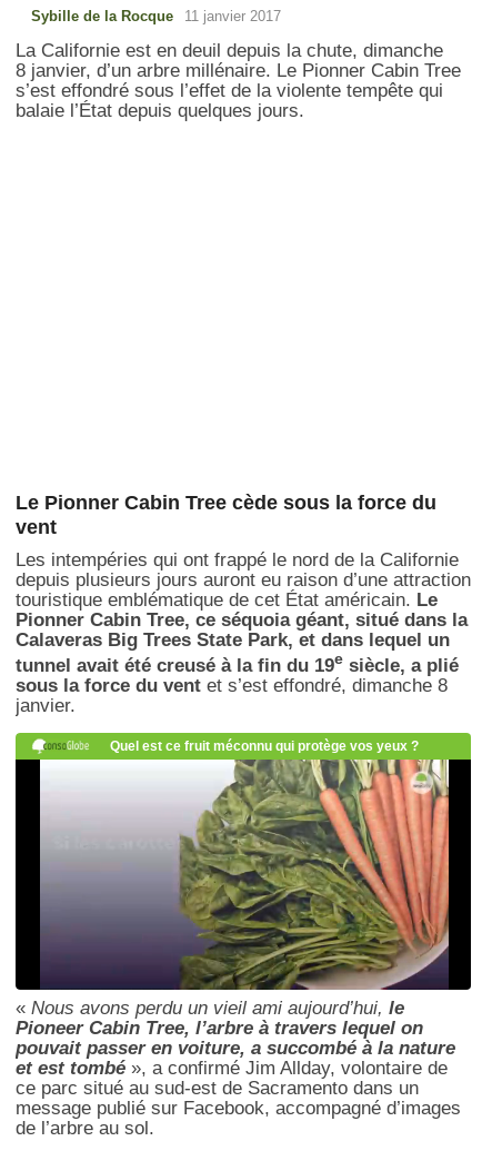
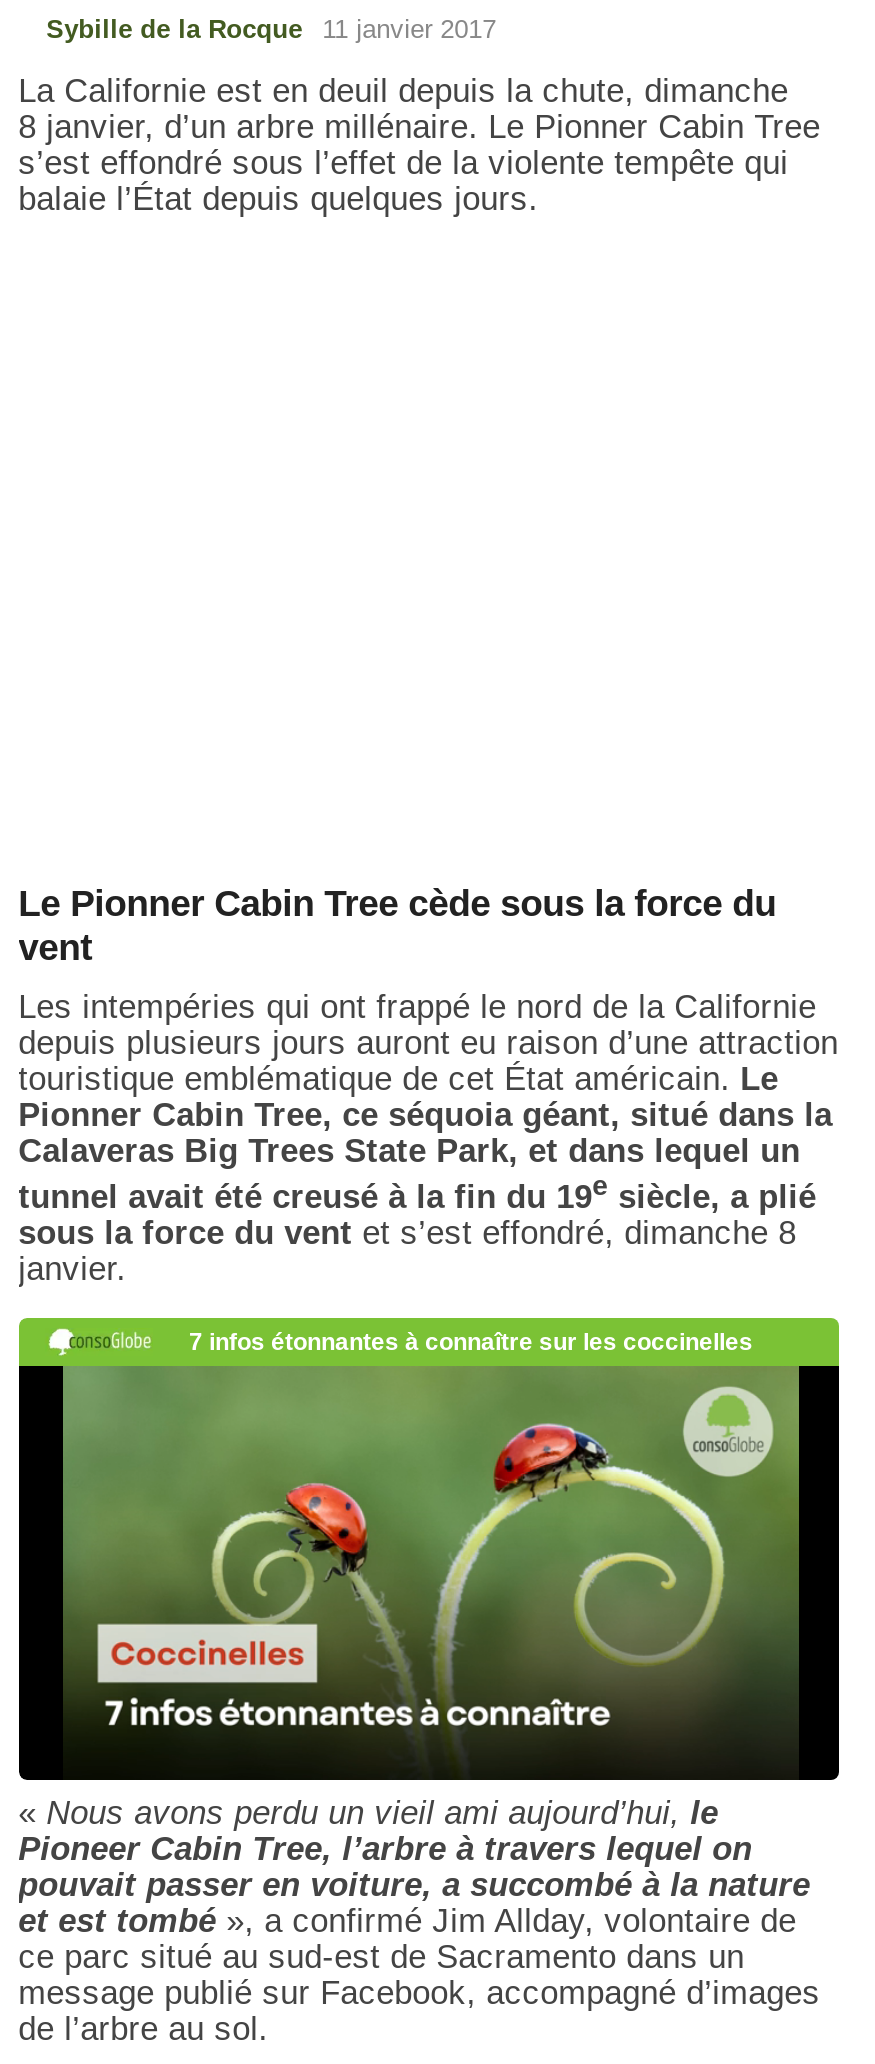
[39,737,450,991] [image] -> [61,1330,801,1780] [image]

